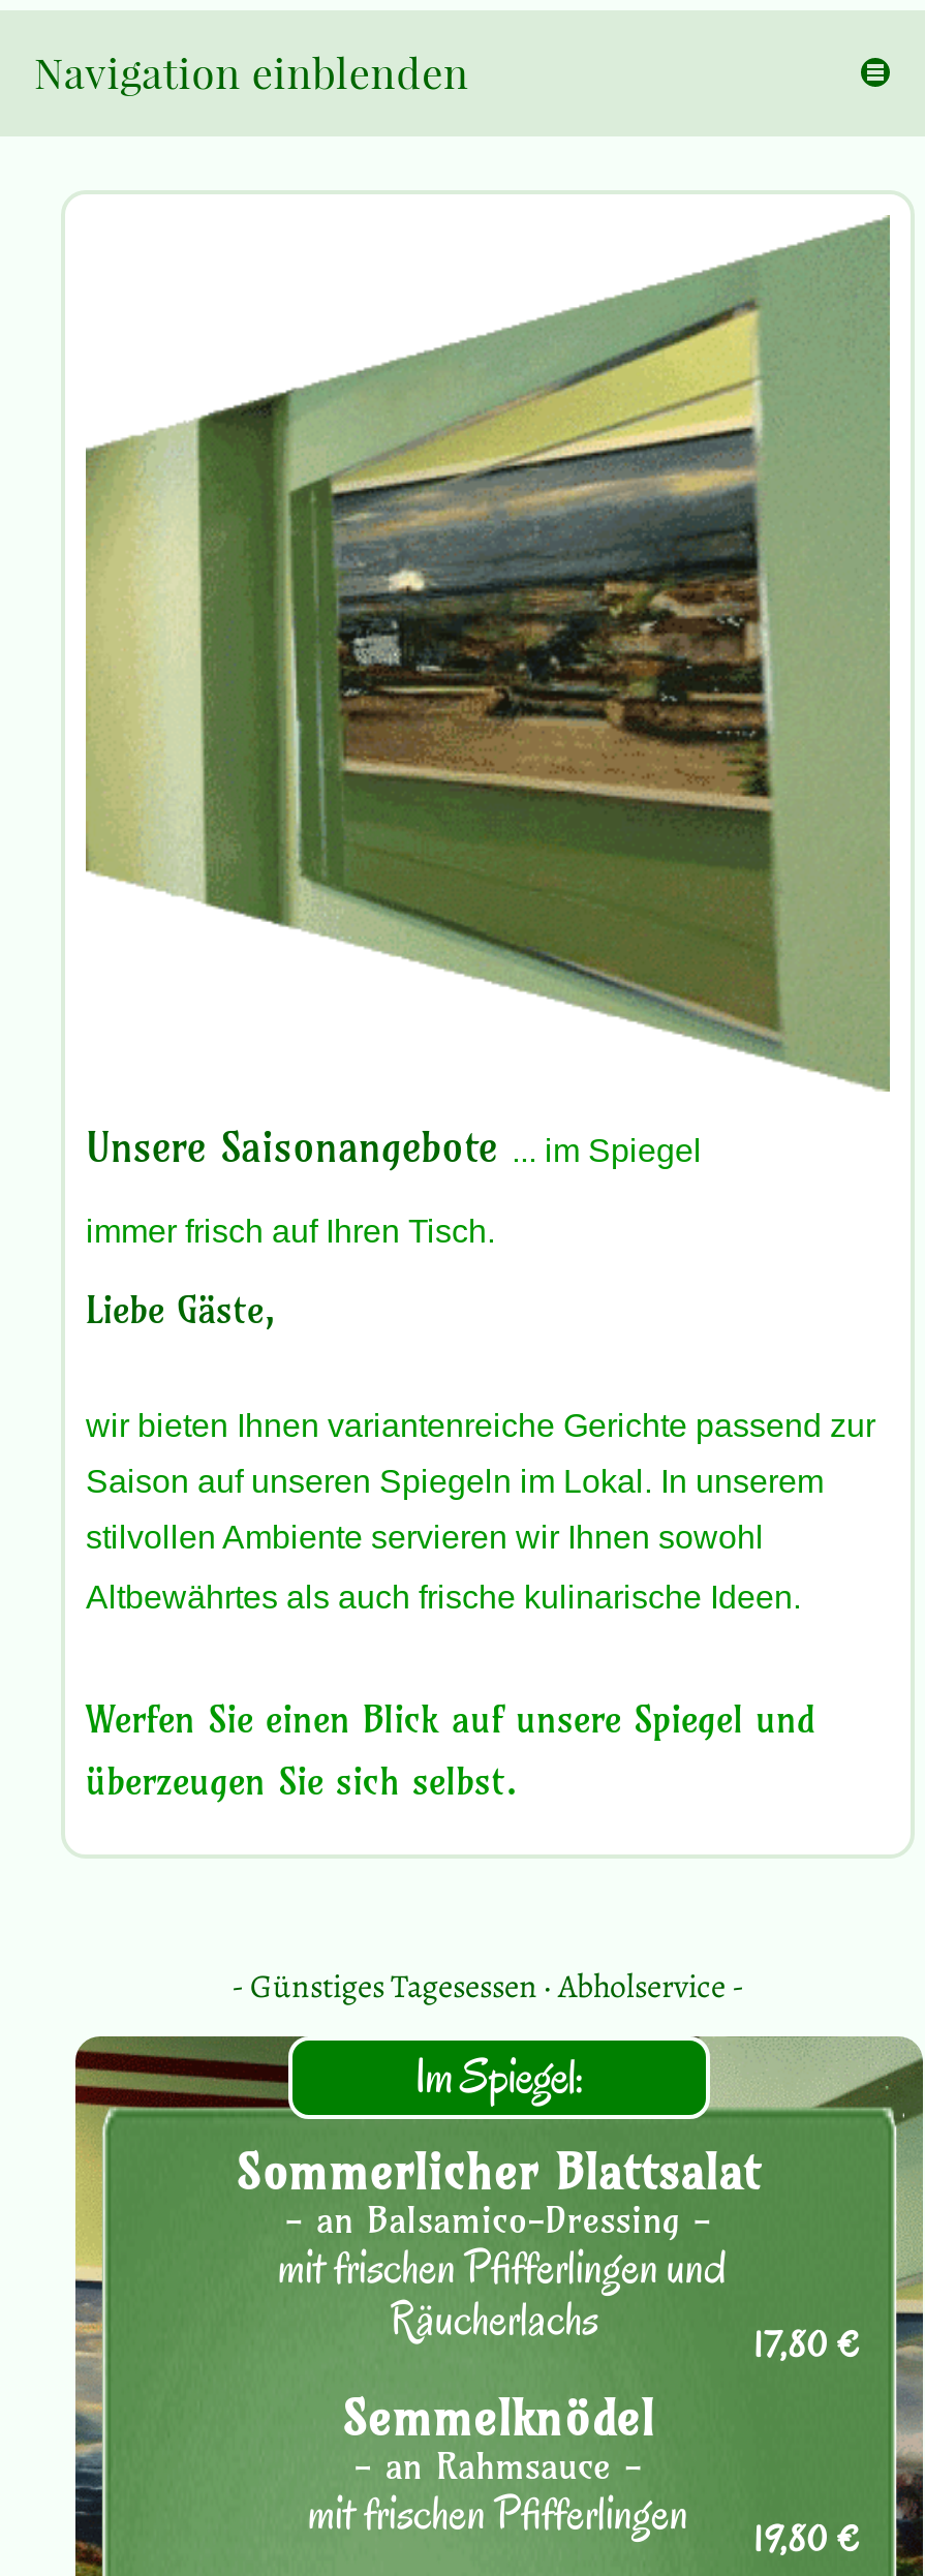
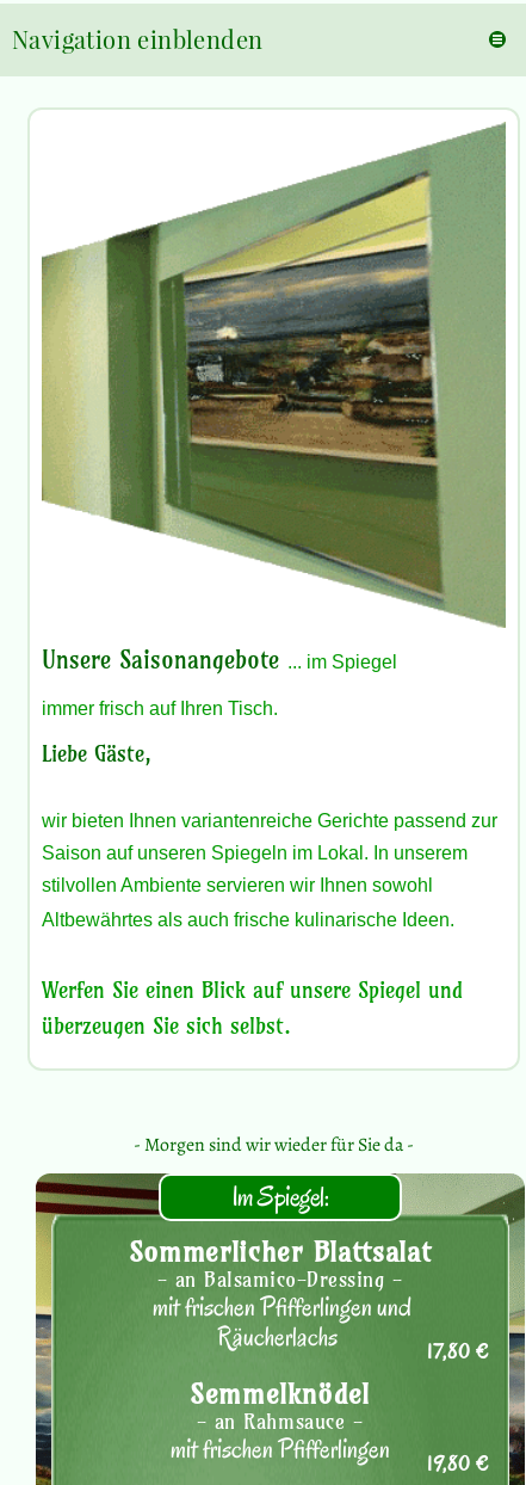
[232,1964,744,2008] - Günstiges Tagesessen · Abholservice - -> [134,1132,414,1157] - Morgen sind wir wieder für Sie da -

